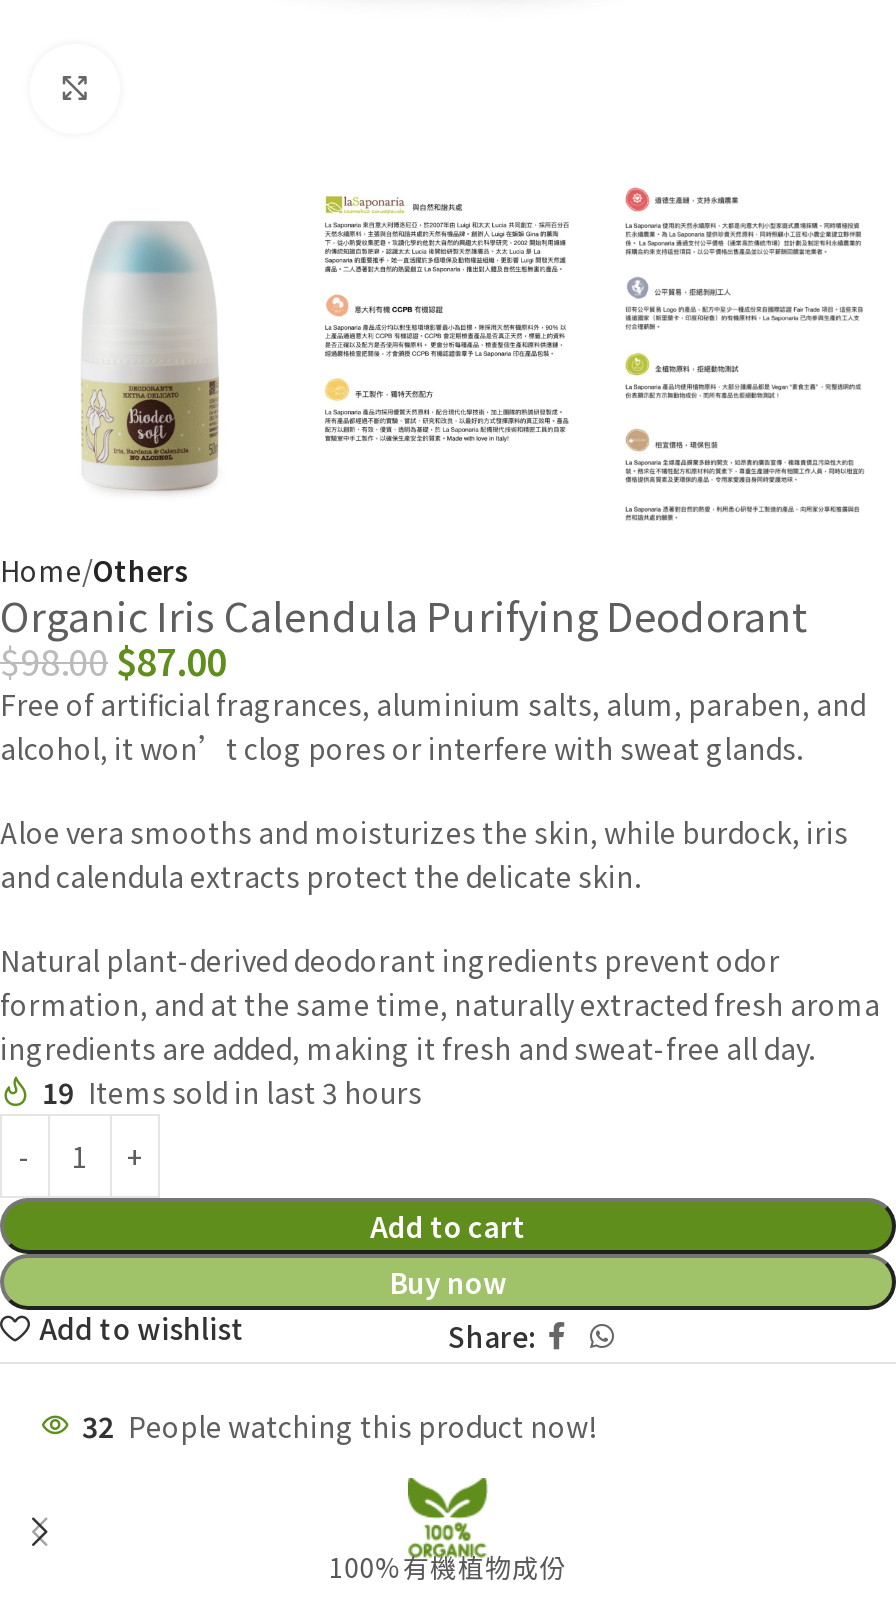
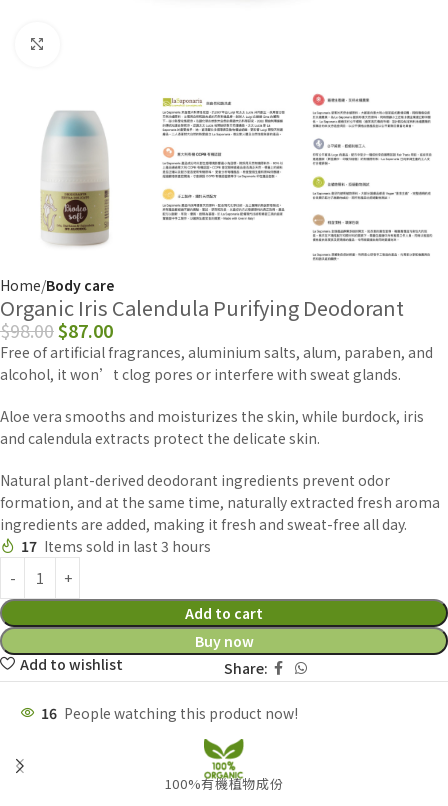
[0,549,188,589] Home Others -> [0,274,114,294] Home Body care
[42,1071,422,1111] 19 Items sold in last 3 hours -> [21,535,211,555] 17 Items sold in last 3 hours
[82,1405,596,1445] 32 People watching this product now! -> [41,702,298,722] 16 People watching this product now!

